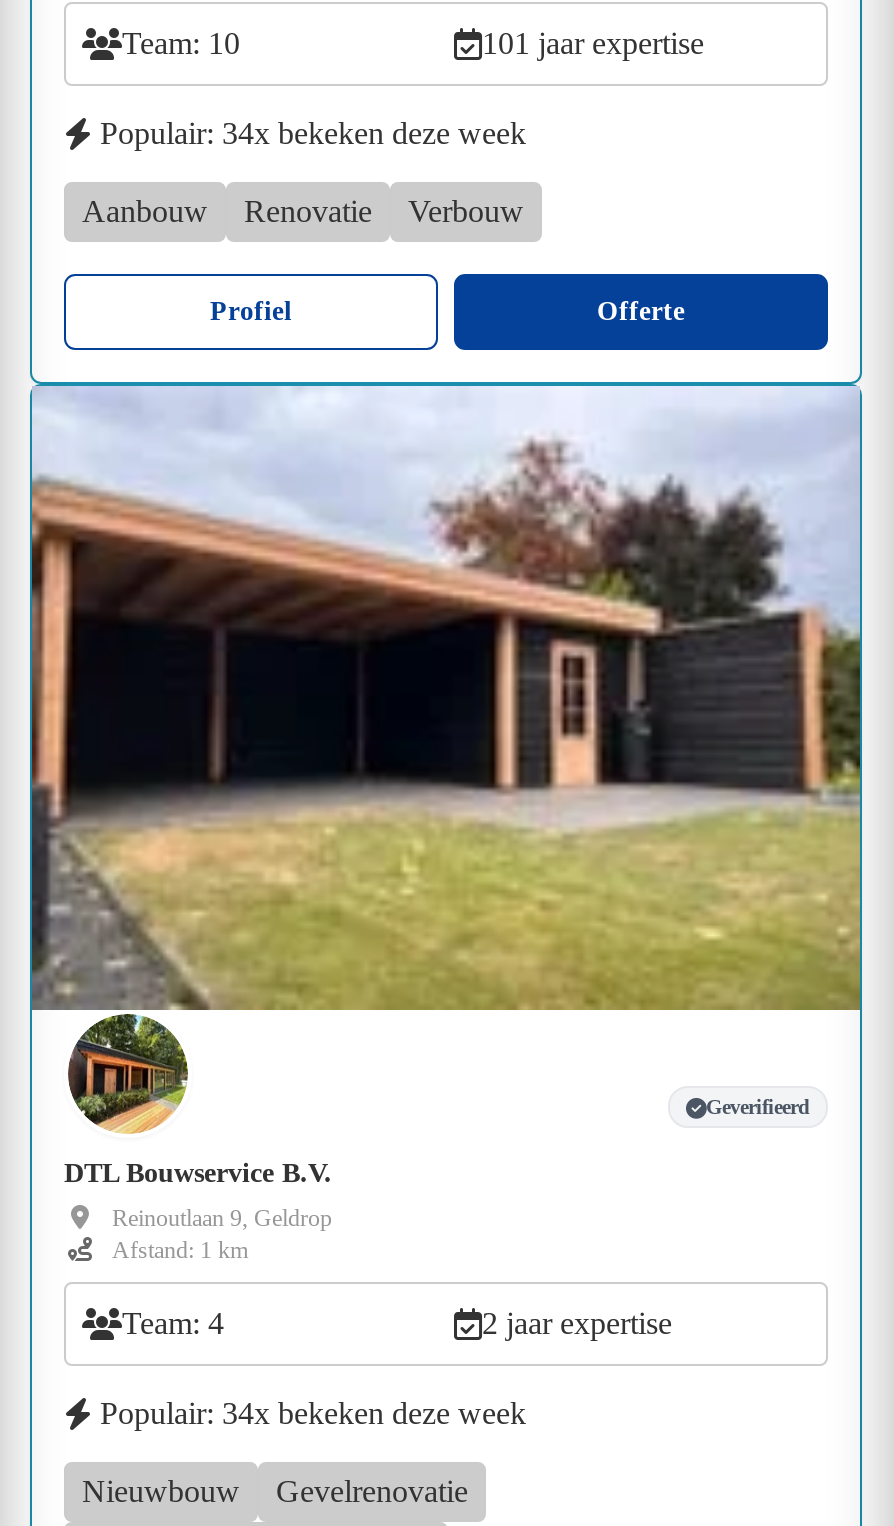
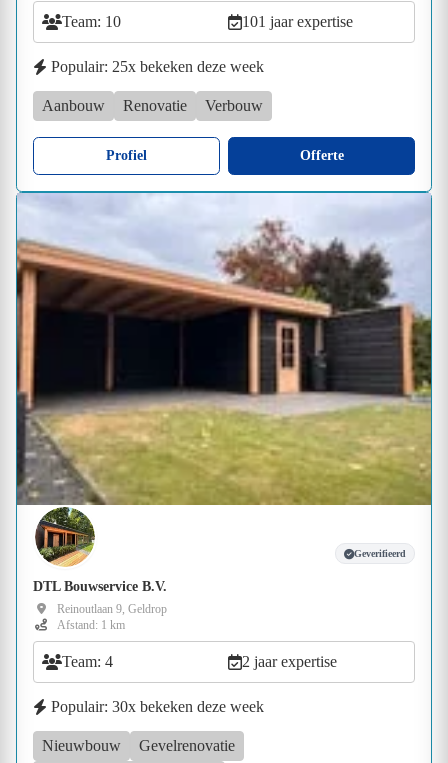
[100,115,526,149] Populair: 34x bekeken deze week -> [51,58,264,75] Populair: 25x bekeken deze week
[100,1395,526,1429] Populair: 34x bekeken deze week -> [51,697,264,714] Populair: 30x bekeken deze week

